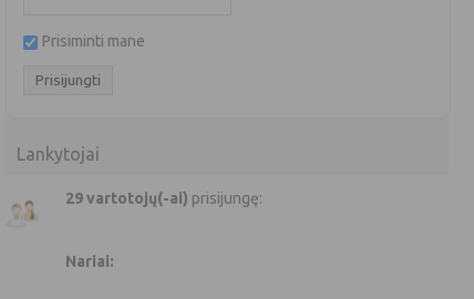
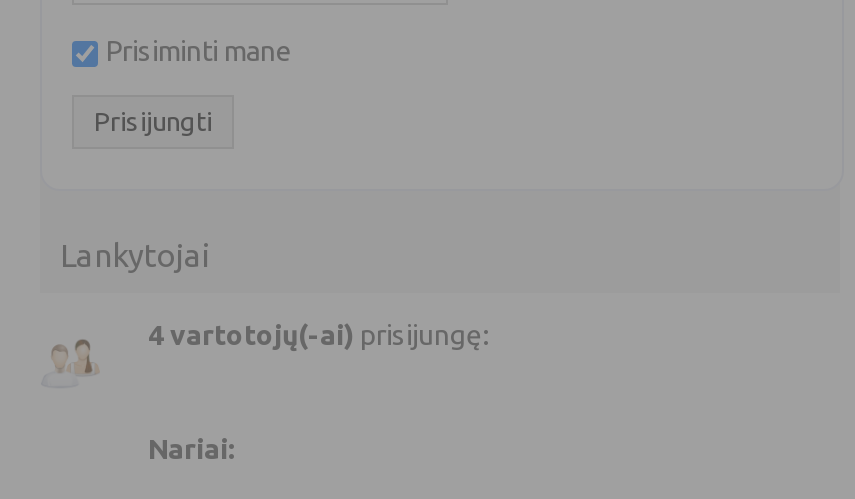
[65,189,262,207] 29 vartotojų(-ai) prisijungę: -> [148,318,488,350] 4 vartotojų(-ai) prisijungę:

